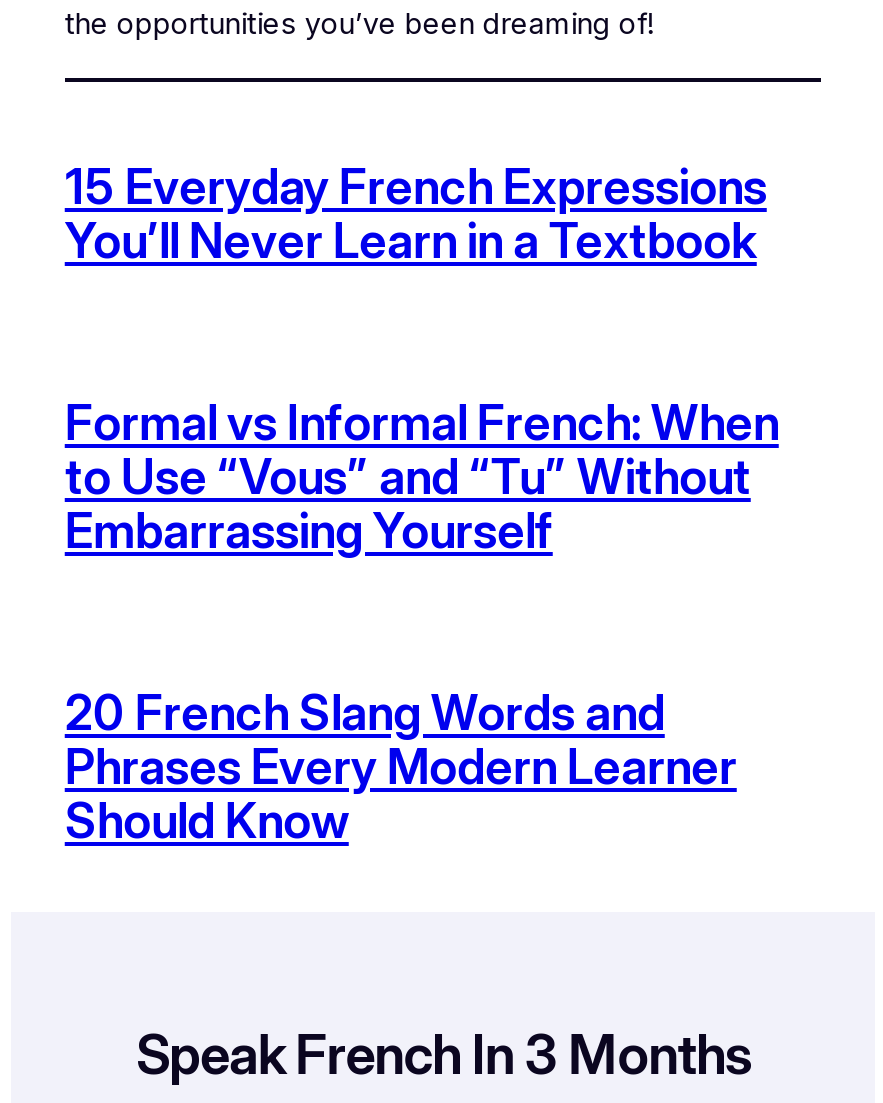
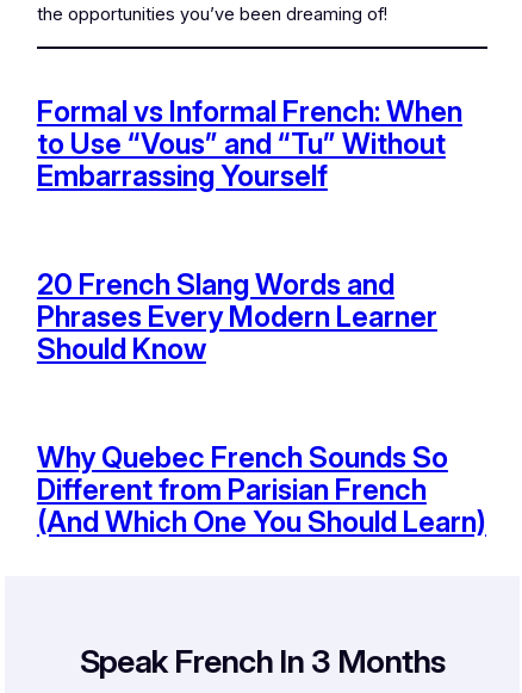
[65,158,767,270] 15 Everyday French Expressions | You’ll Never Learn in a Textbook -> none
moved [65,394,779,849] -> [37,94,462,366]: Formal vs Informal French: When | to Use “Vous” and “Tu” Without | Embarrassing Yourself | 20 French Slang Words and | Phrases Every Modern Learner | Should Know
none -> [37,440,486,539] Why Quebec French Sounds So | Different from Parisian French | (And Which One You Should Learn)

